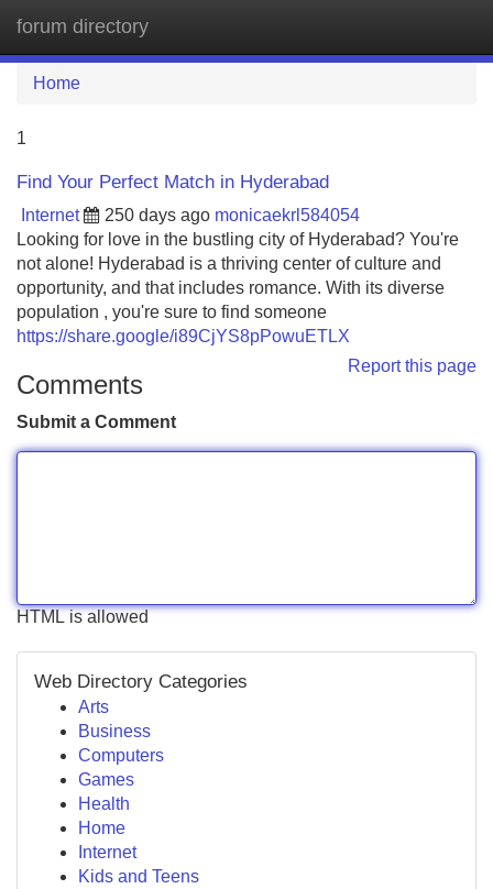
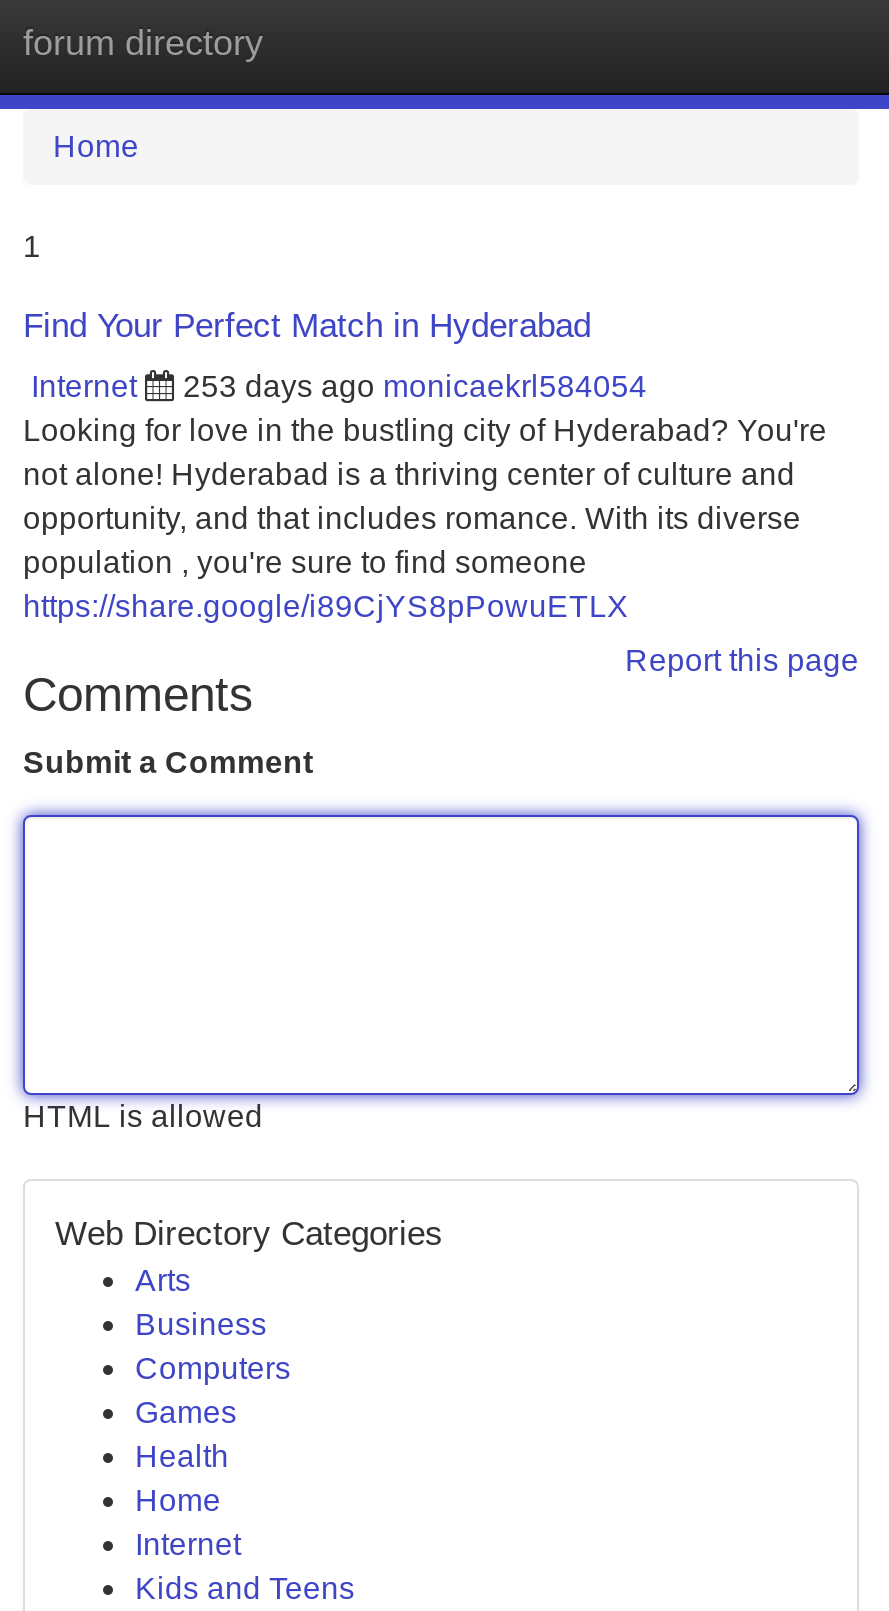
[105,206,360,224] 250 days ago monicaekrl584054 -> [183,369,647,403] 253 days ago monicaekrl584054

